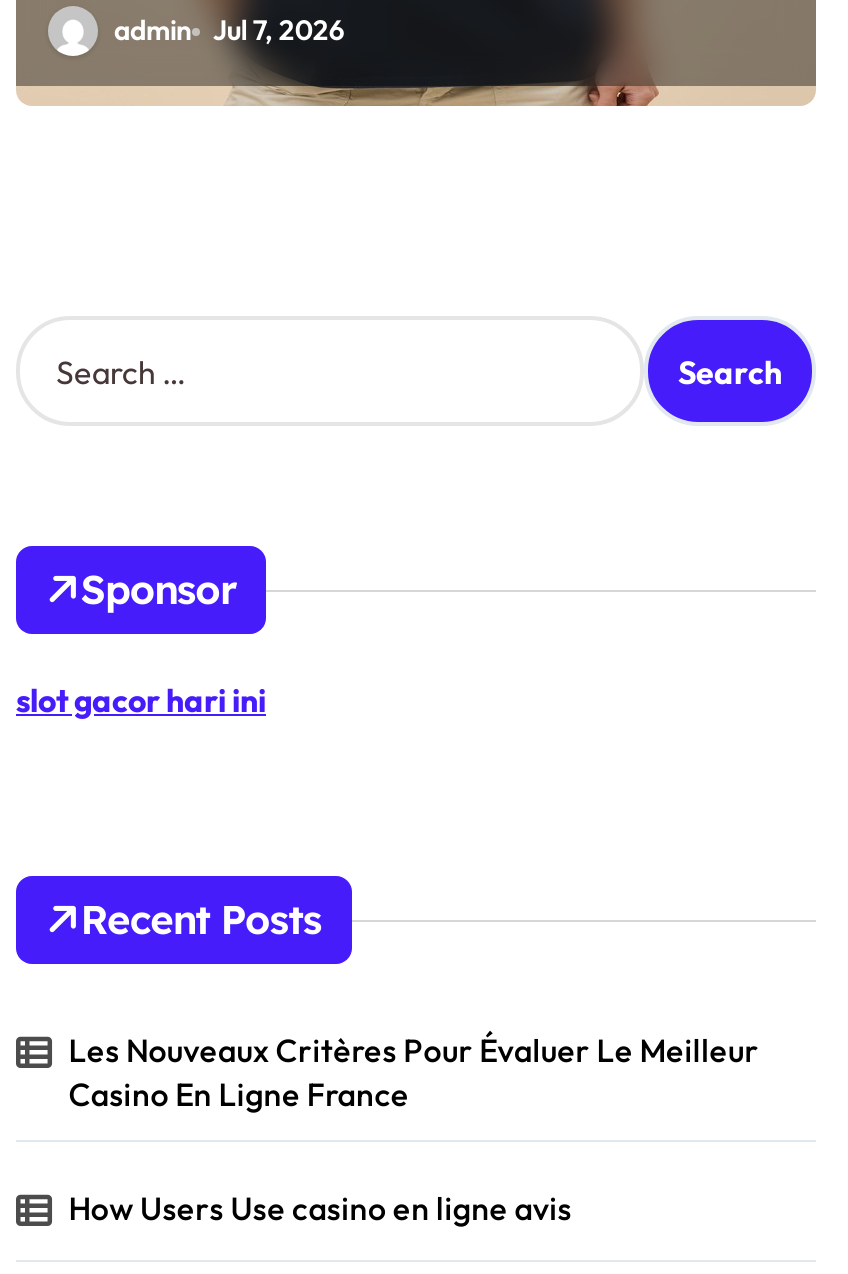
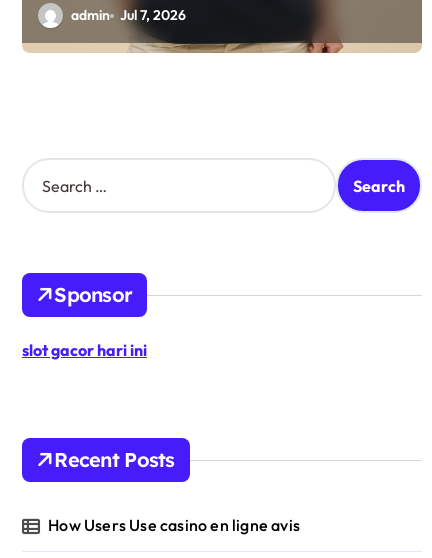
[68,1030,759,1114] Les Nouveaux Critères Pour Évaluer Le Meilleur | Casino En Ligne France -> none

